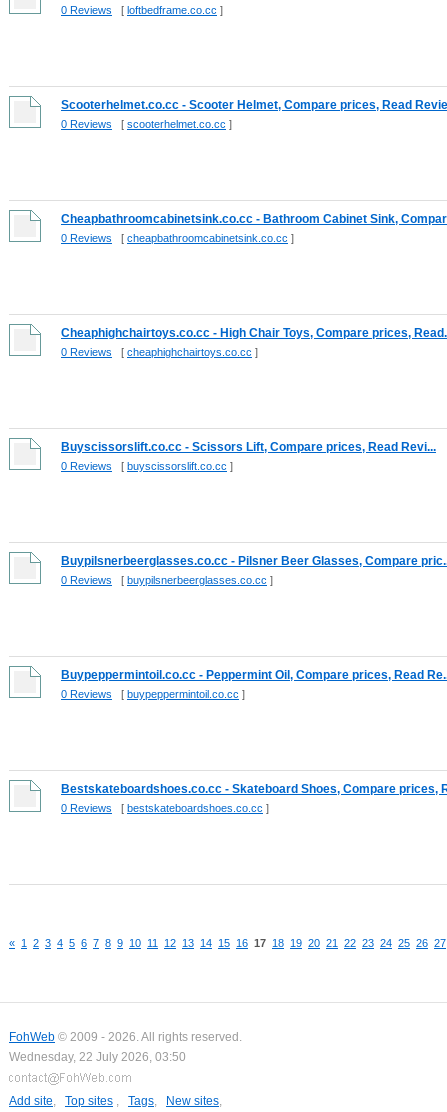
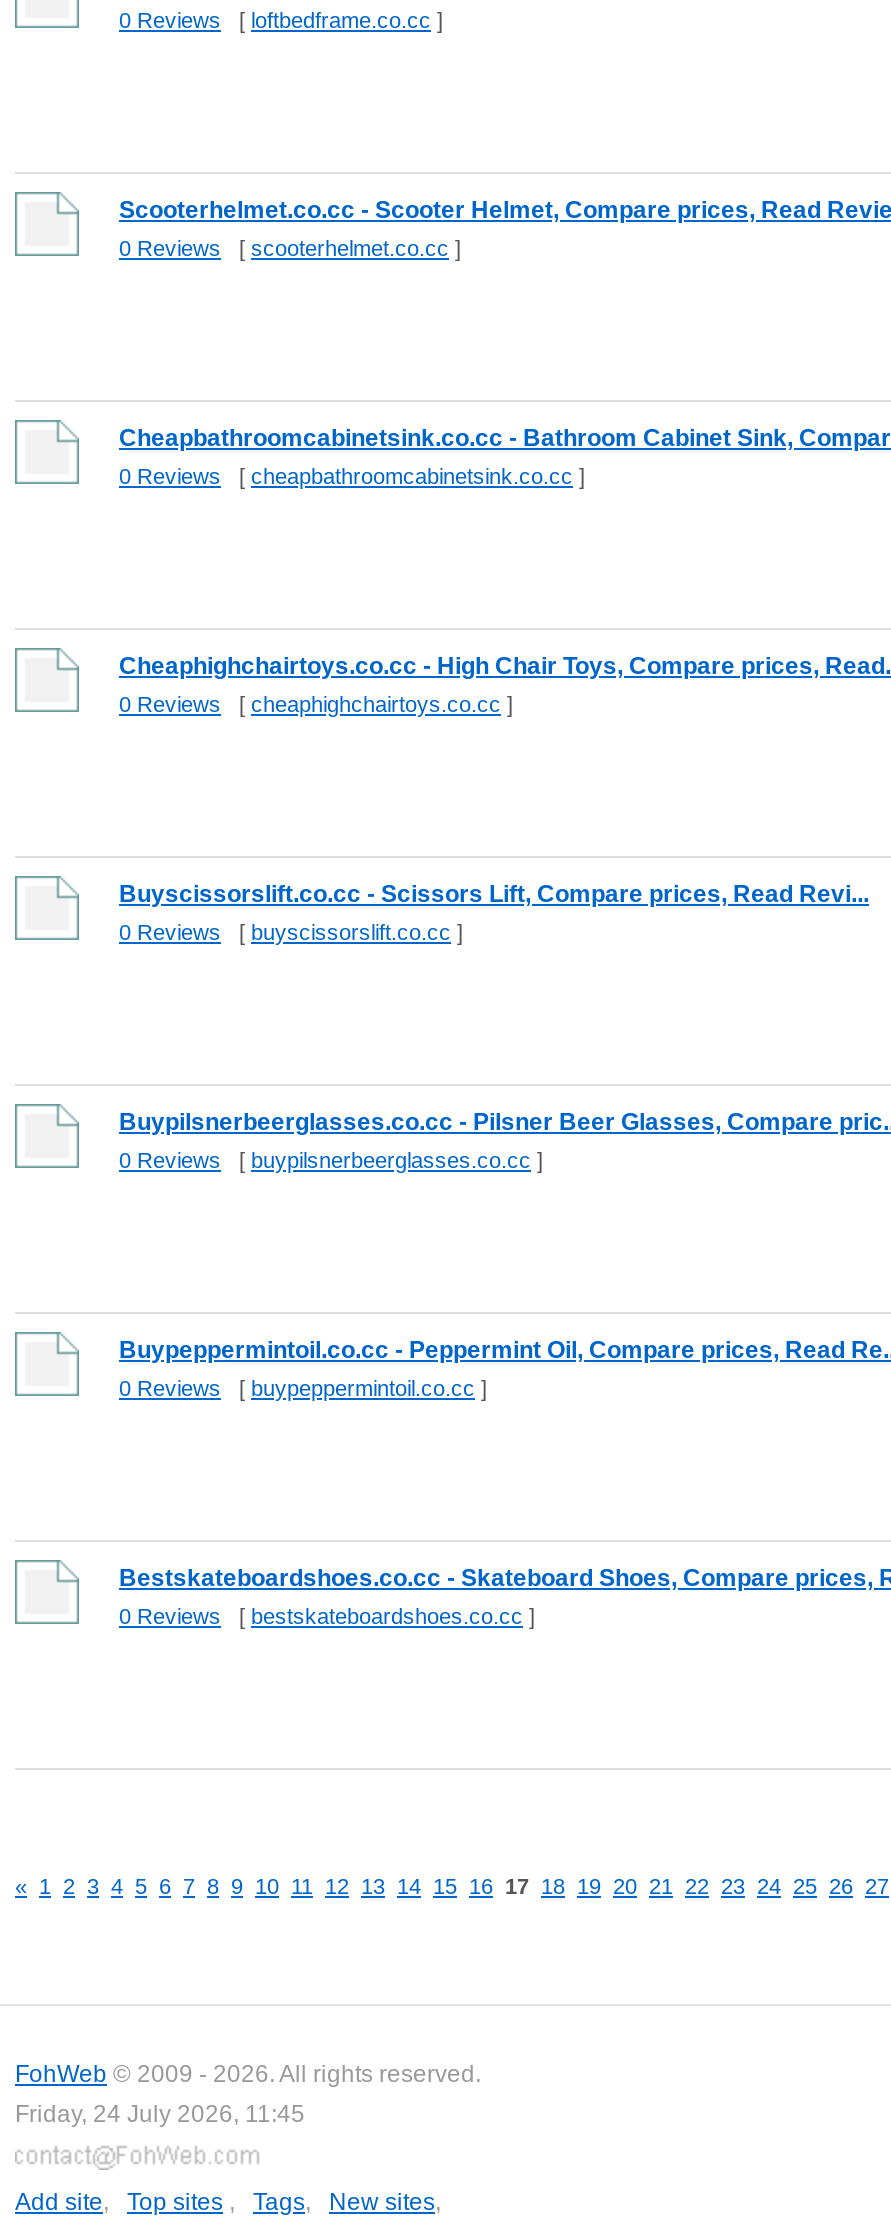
[9,1050,186,1064] Wednesday, 22 July 2026, 03:50 -> [15,2100,305,2128] Friday, 24 July 2026, 11:45

